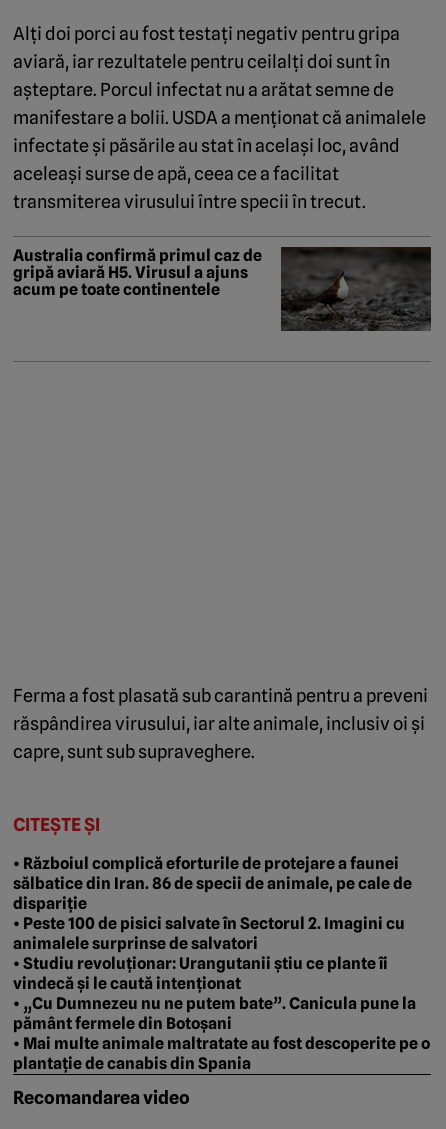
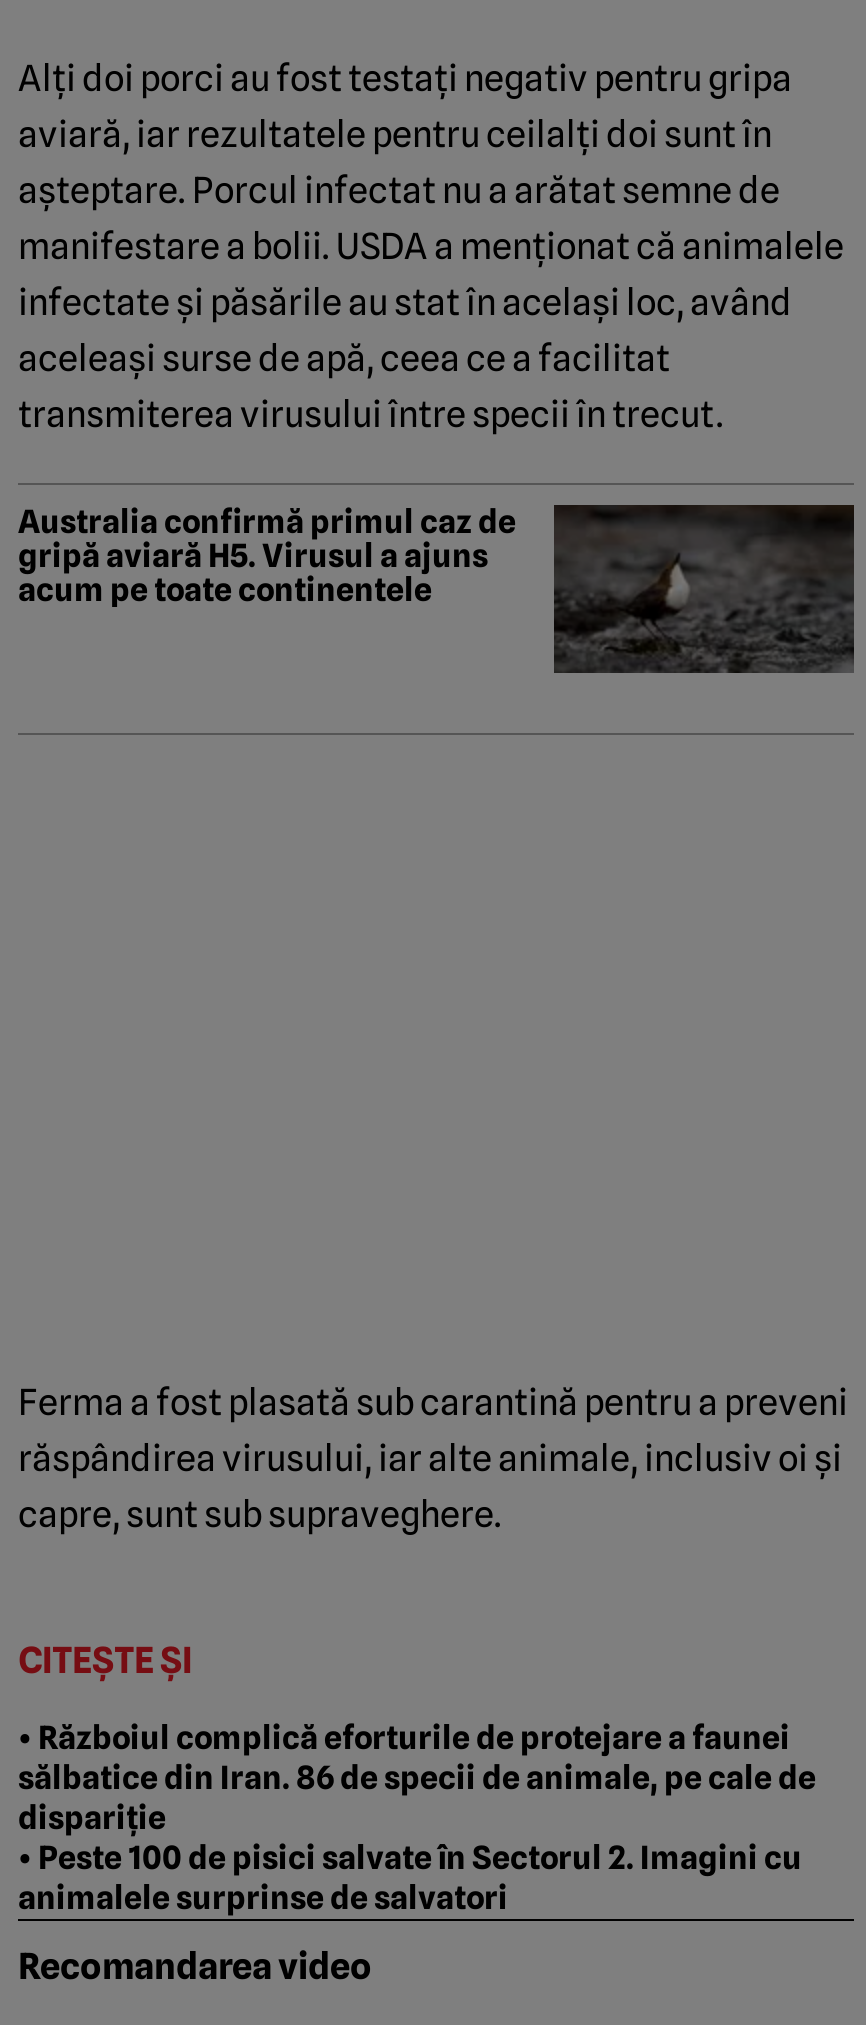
[13,954,430,1073] • Studiu revoluționar: Urangutanii știu ce plante îi | vindecă și le caută intenționat | • „Cu Dumnezeu nu ne putem bate”. Canicula pune la | pământ fermele din Botoșani | • Mai multe animale maltratate au fost descoperite pe o | plantație de canabis din Spania -> none

